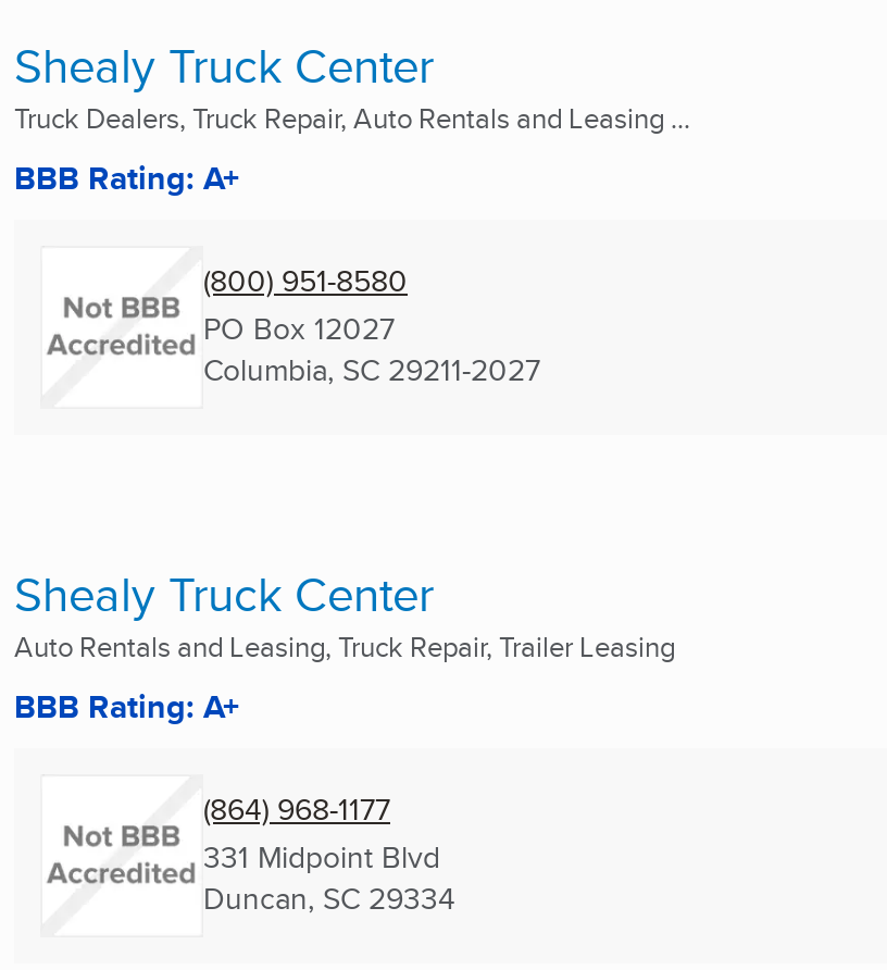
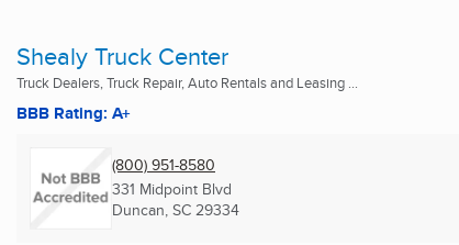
[14,307,675,830] PO Box 12027 | Columbia, SC 29211-2027 | Shealy Truck Center | Auto Rentals and Leasing, Truck Repair, Trailer Leasing | BBB Rating: A+ | (864) 968-1177 -> none

